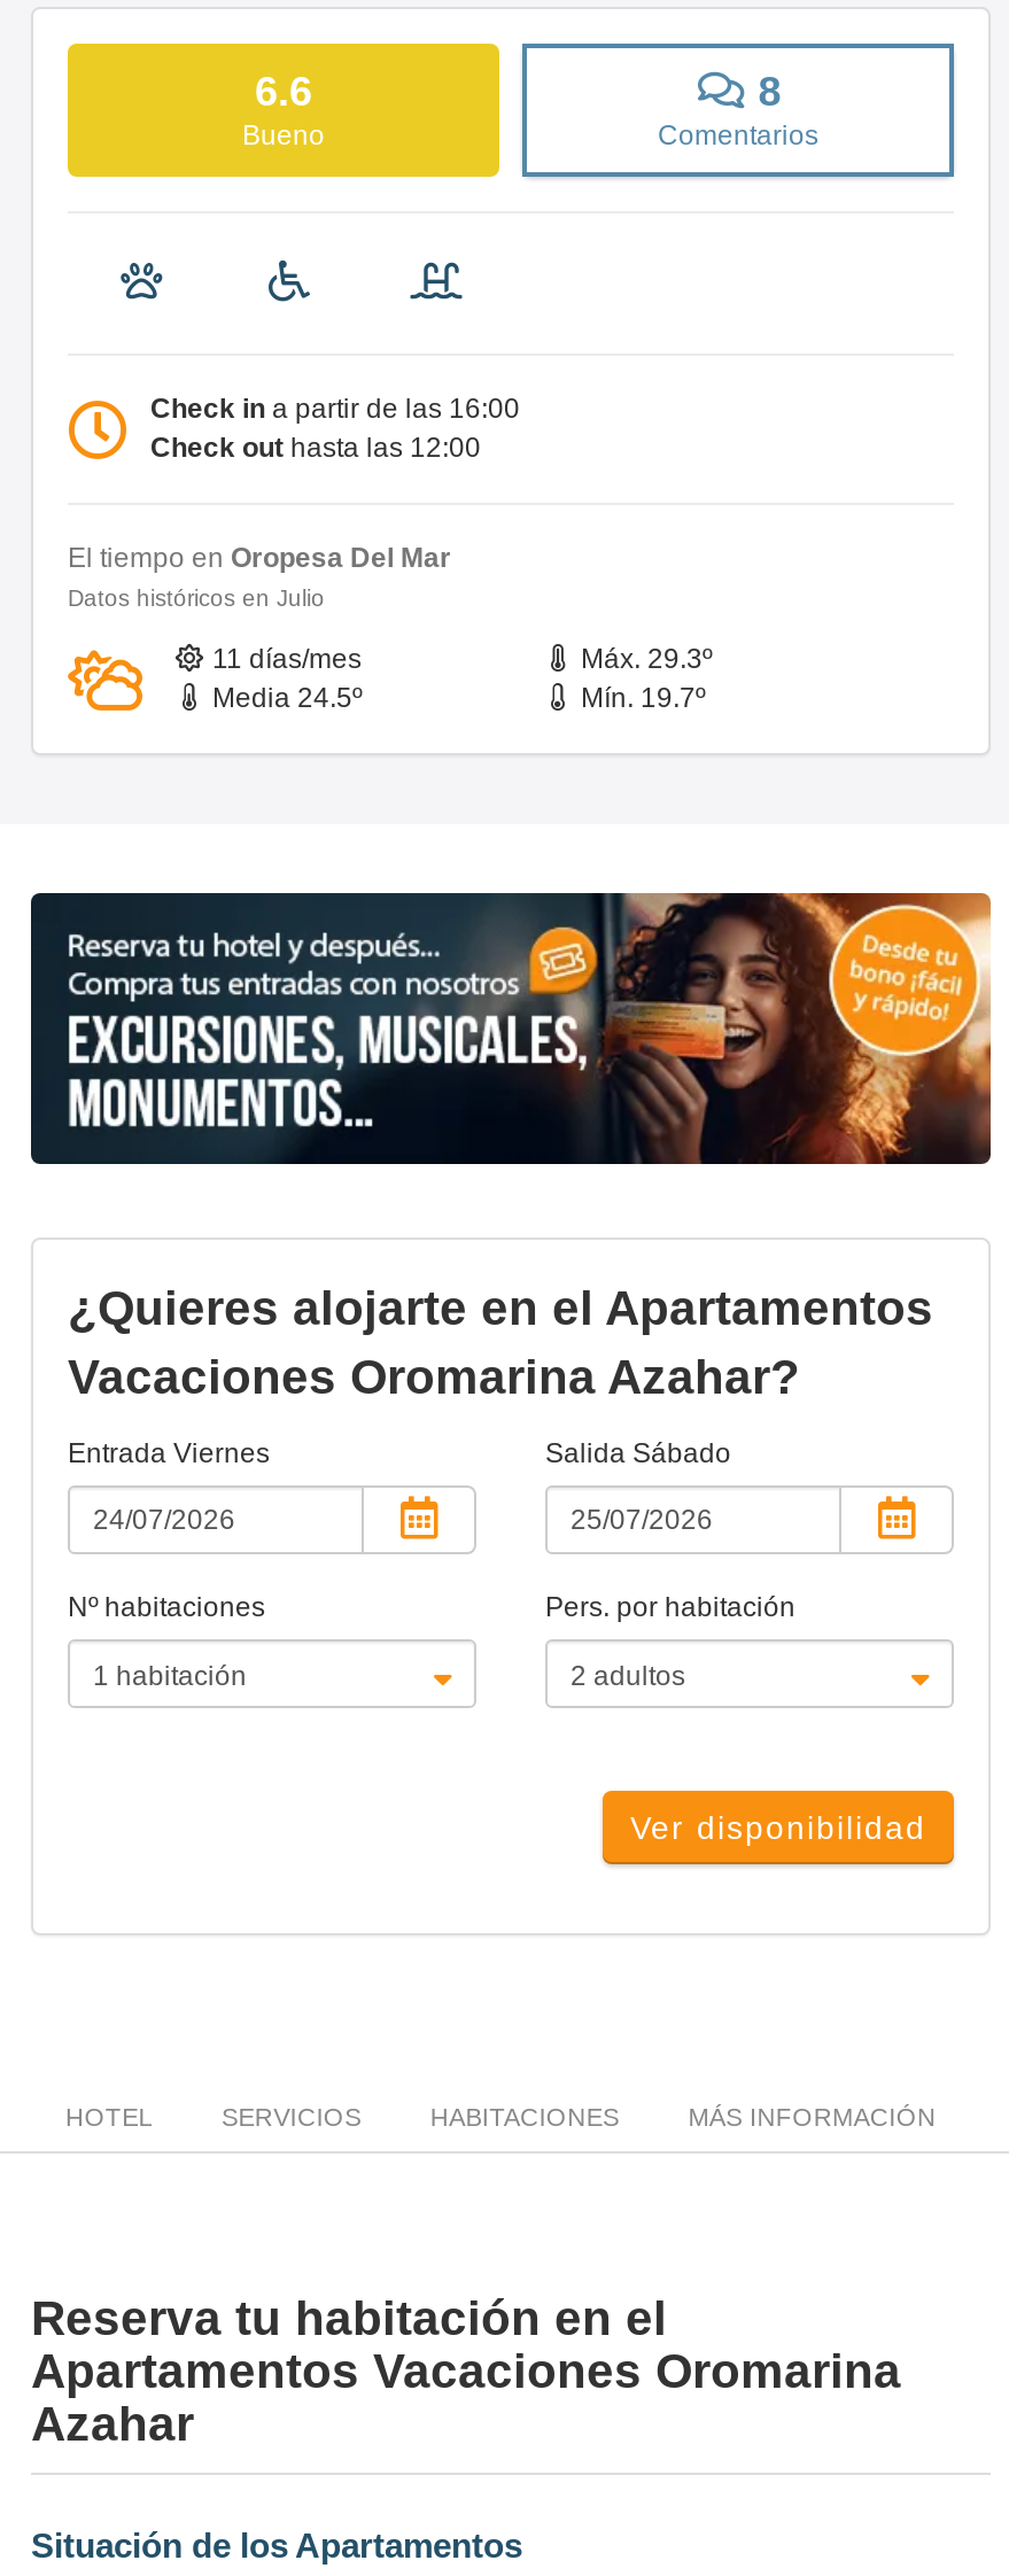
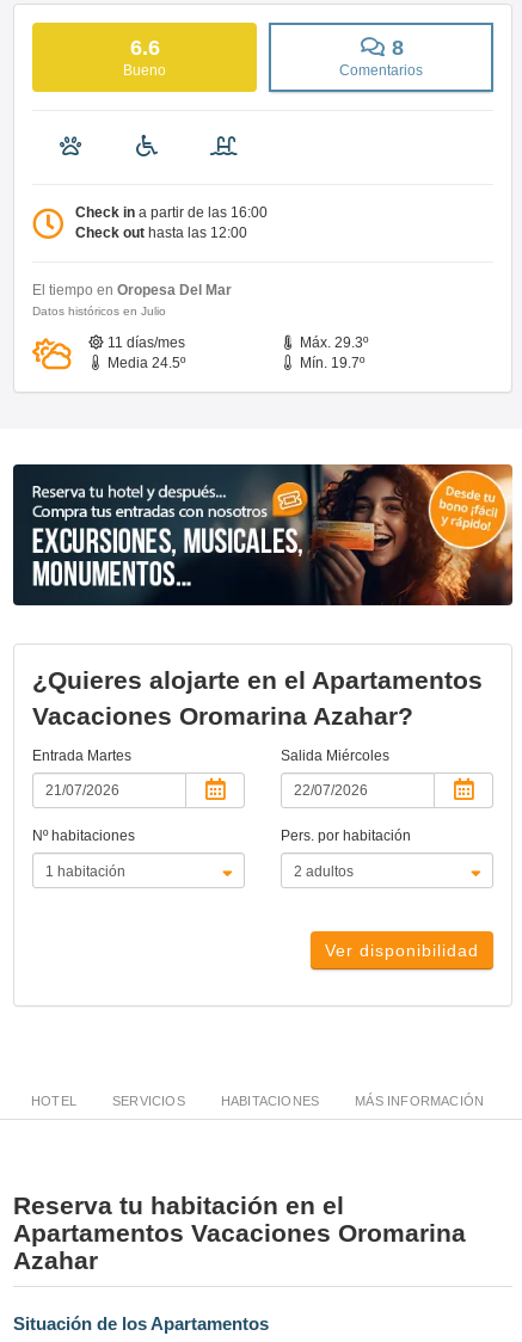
[68,1437,270,1470] Entrada Viernes -> [32,748,131,764] Entrada Martes
[545,1437,731,1470] Salida Sábado -> [281,748,389,764] Salida Miércoles

